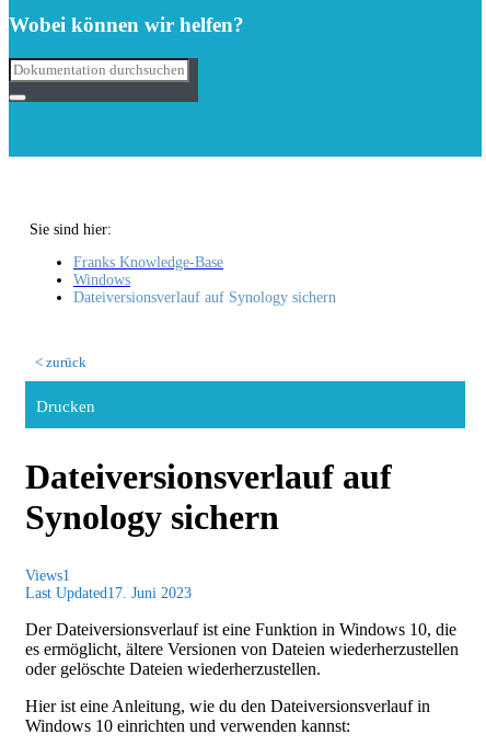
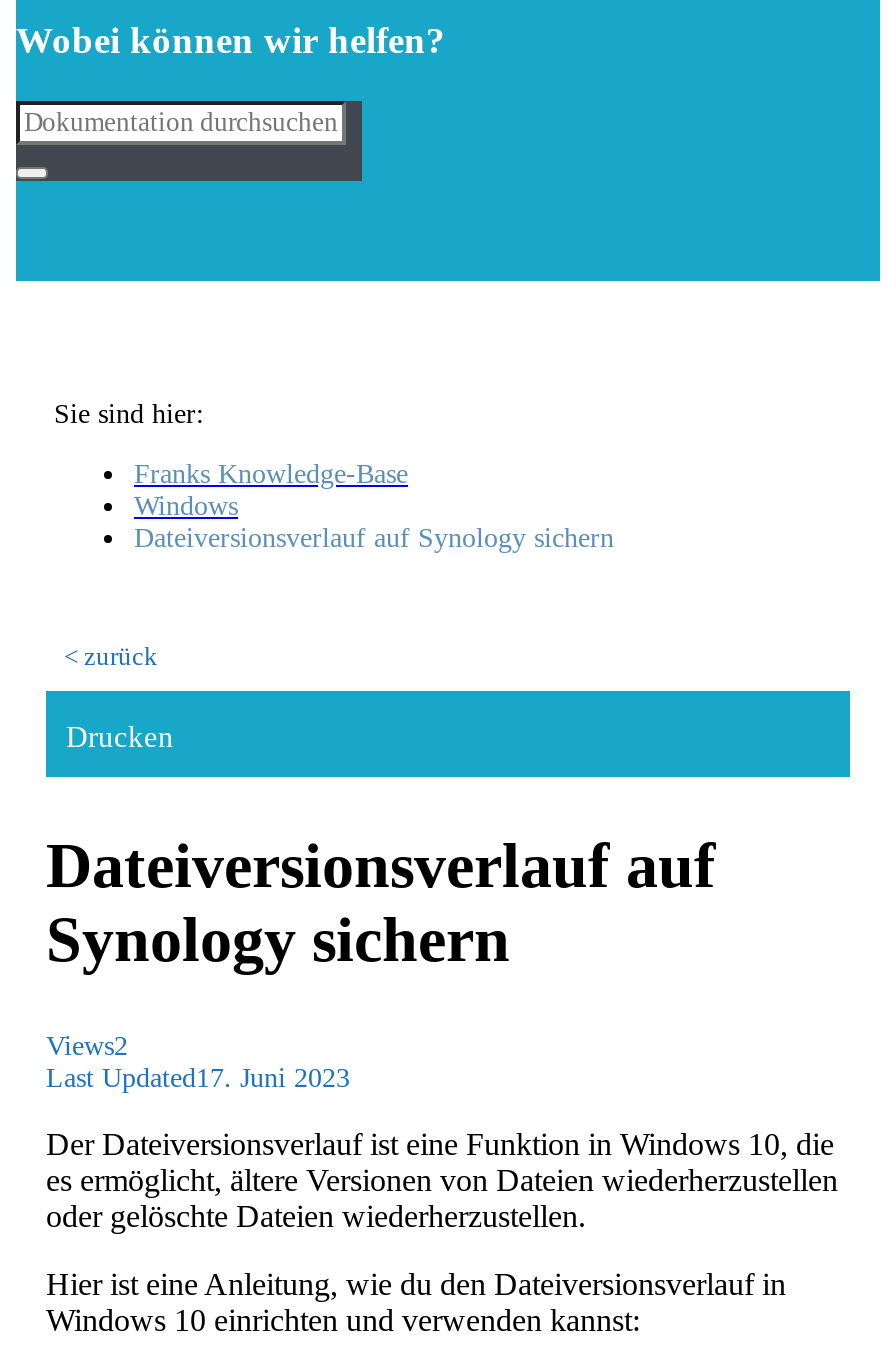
[25,567,70,584] Views1 -> [46,1031,128,1061] Views2

